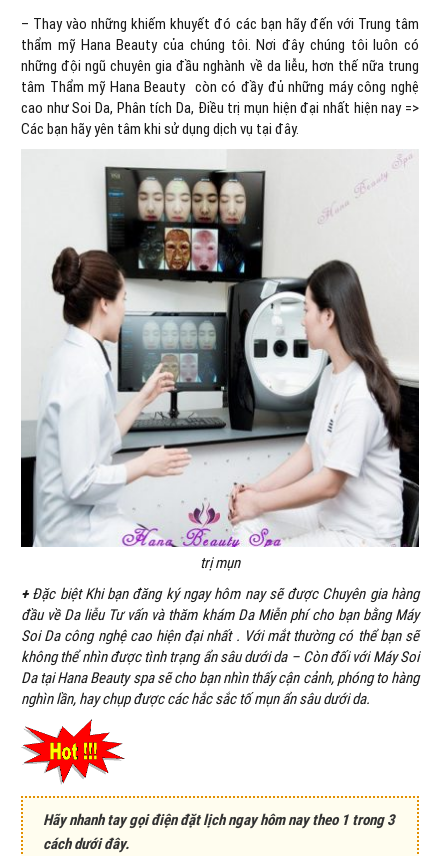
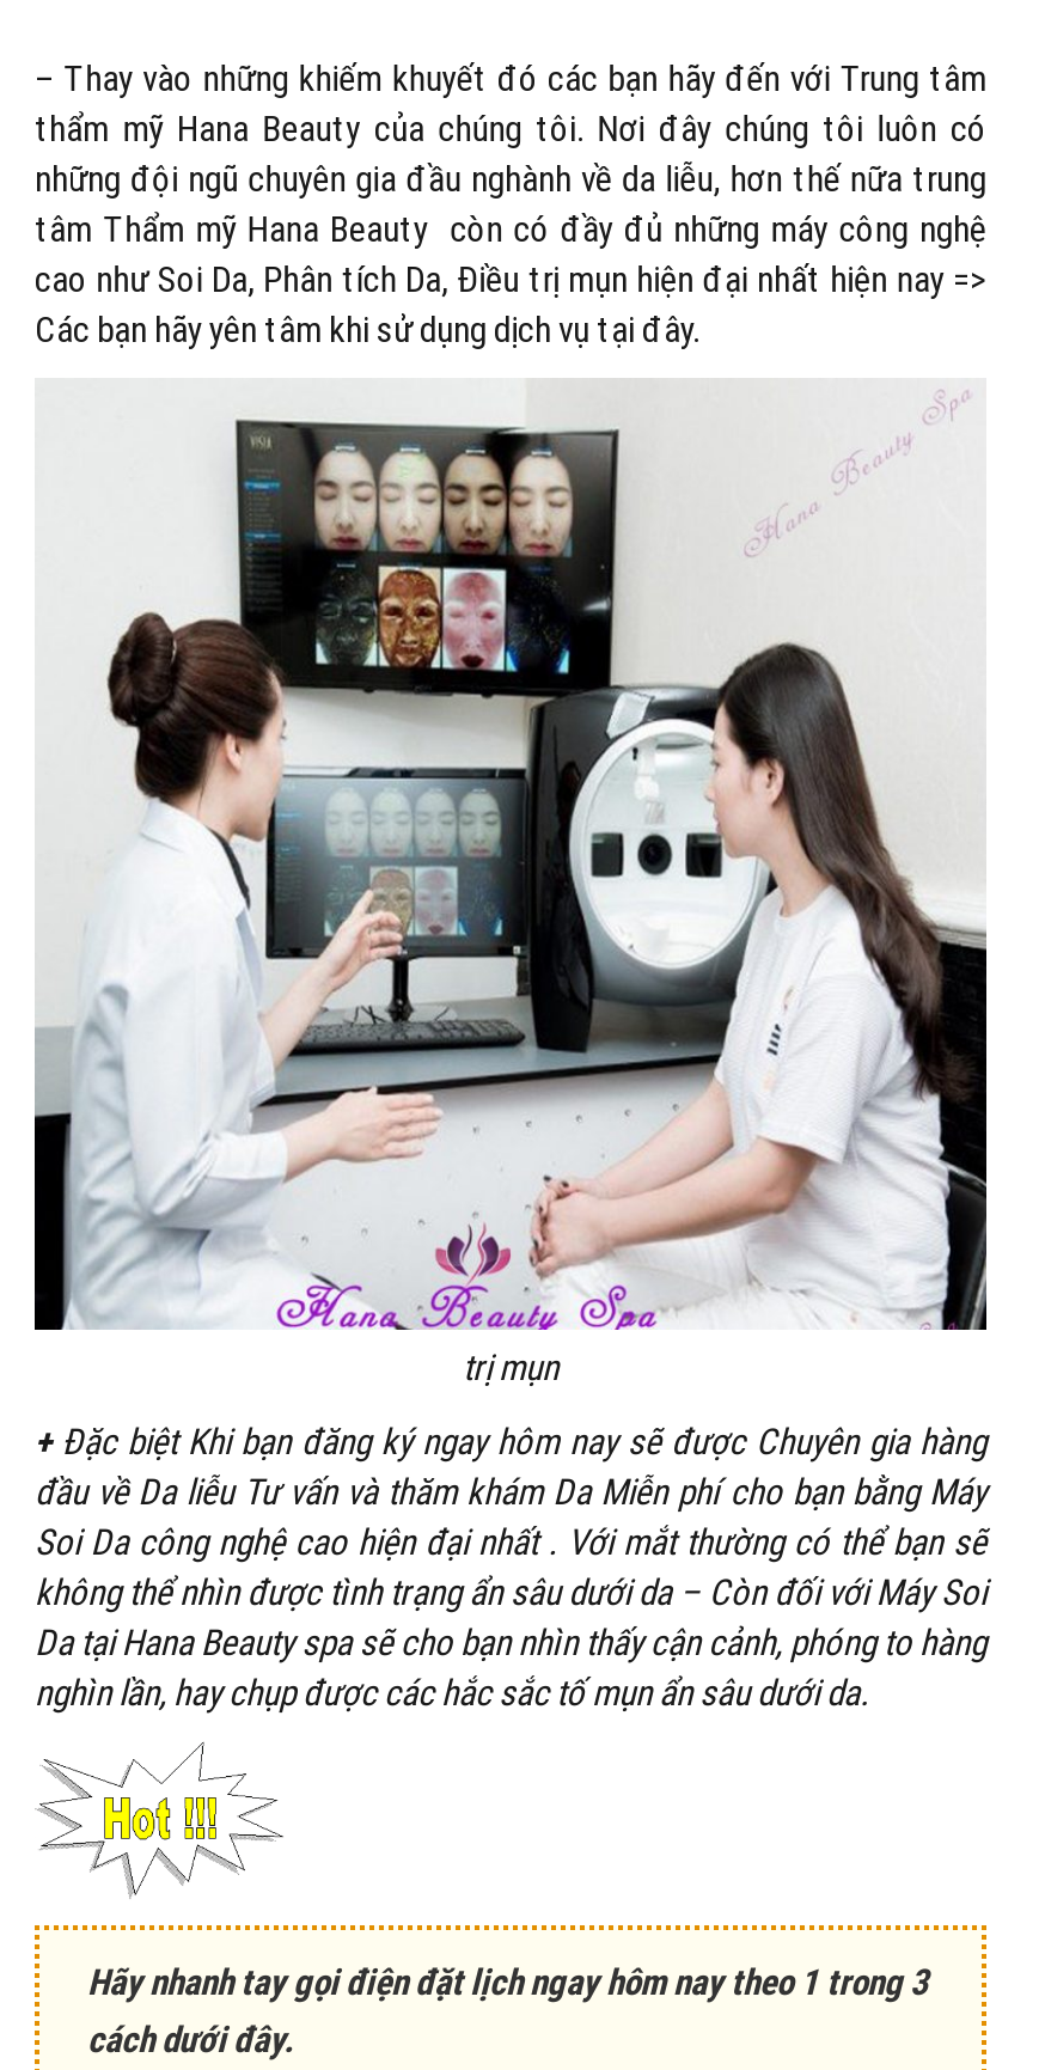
[24,720,123,782] [image] -> [44,1750,271,1891] [image]

